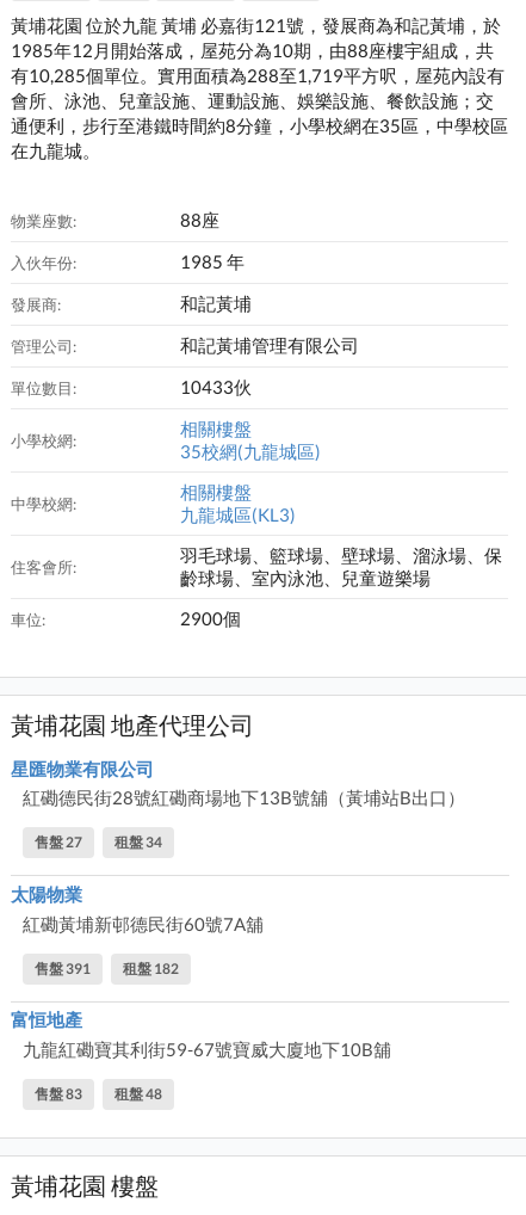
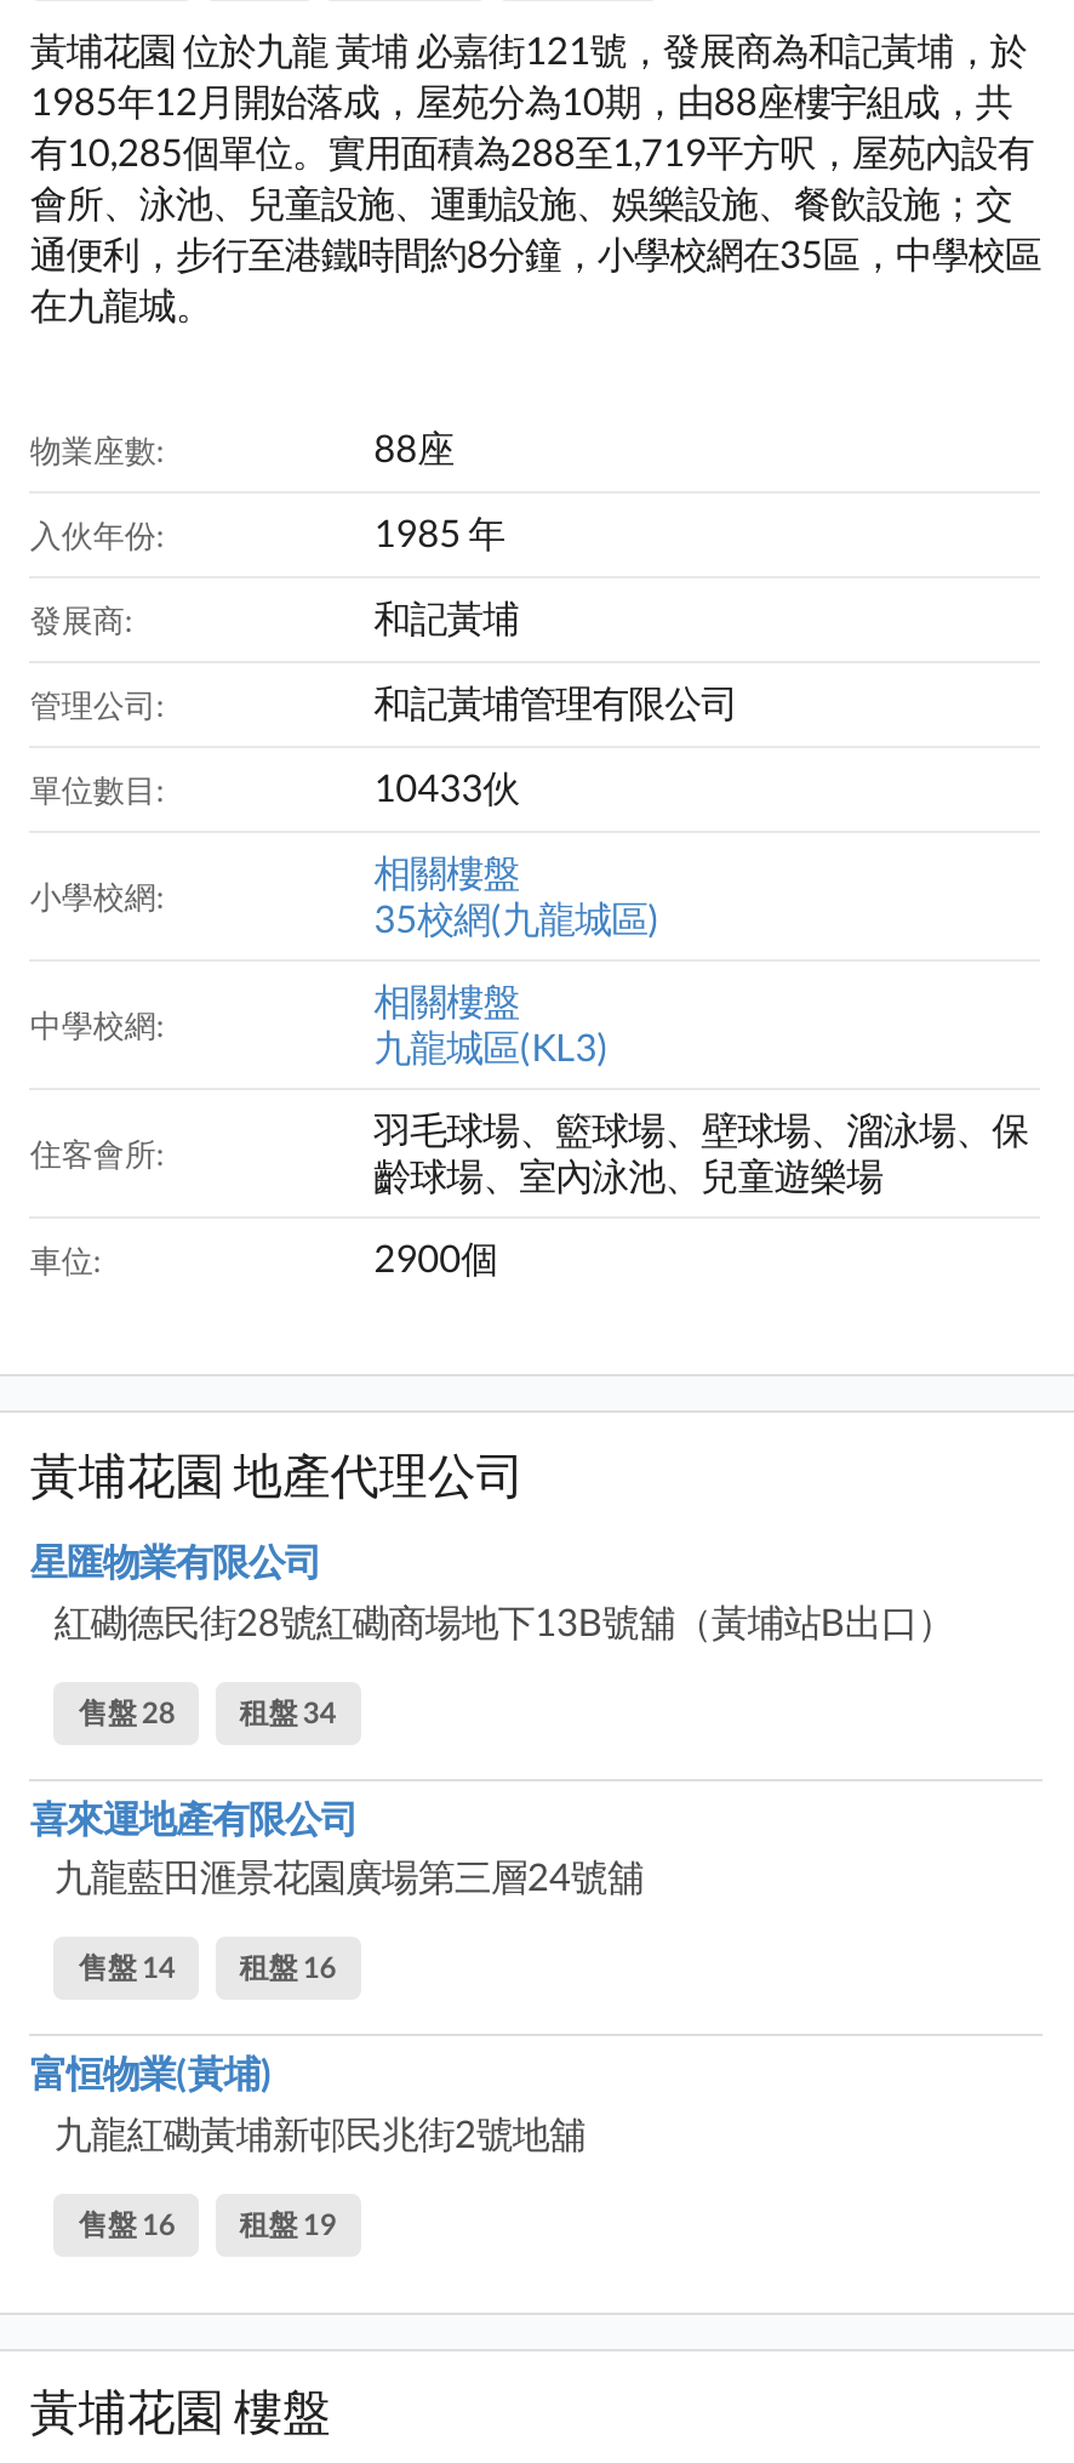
[35,833,162,851] 售盤 27 租盤 34 -> [79,1694,337,1730] 售盤 28 租盤 34
[11,883,264,934] 太陽物業 | 紅磡黃埔新邨德民街60號7A舖 -> [30,1795,643,1898] 喜來運地產有限公司 | 九龍藍田滙景花園廣場第三層24號舖
[35,959,179,977] 售盤 391 | 租盤 182 -> [79,1949,337,1985] 售盤 14 | 租盤 16
[11,1009,392,1060] 富恒地產 | 九龍紅磡寶其利街59-67號寶威大廈地下10B舖 -> [30,2050,585,2154] 富恒物業(黃埔) | 九龍紅磡黃埔新邨民兆街2號地舖
[35,1085,162,1103] 售盤 83 | 租盤 48 -> [79,2205,337,2241] 售盤 16 | 租盤 19

